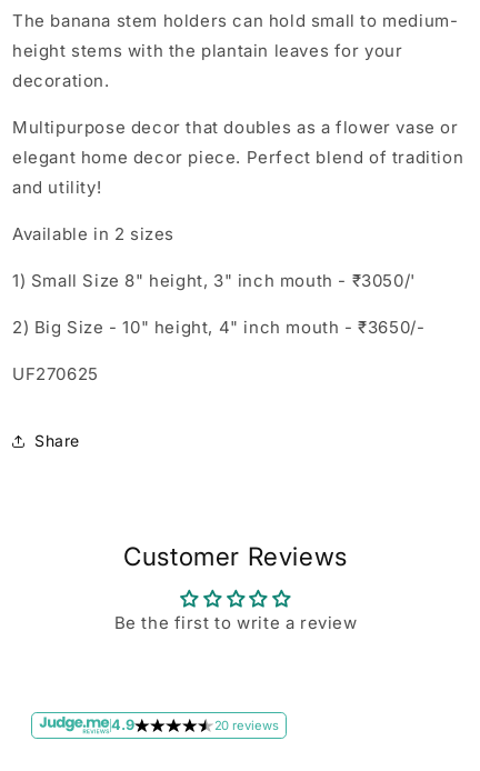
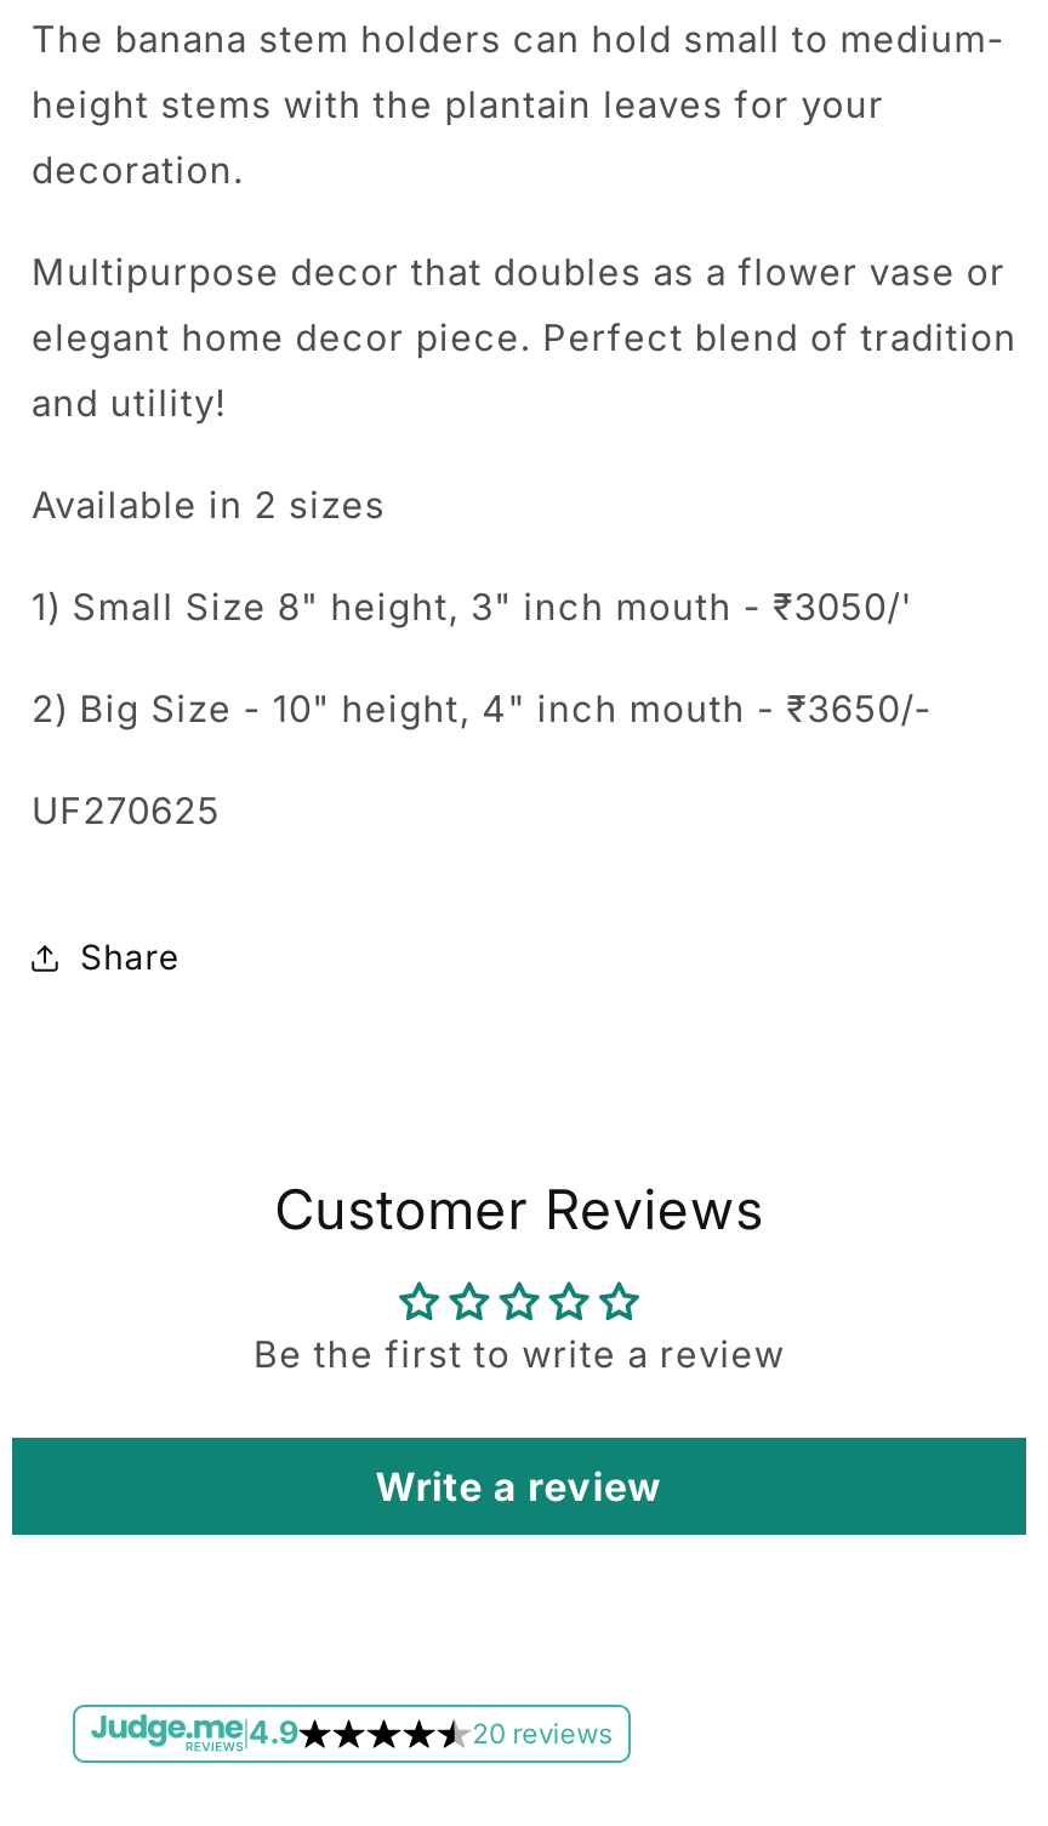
none -> [376,1462,663,1510] Write a review

